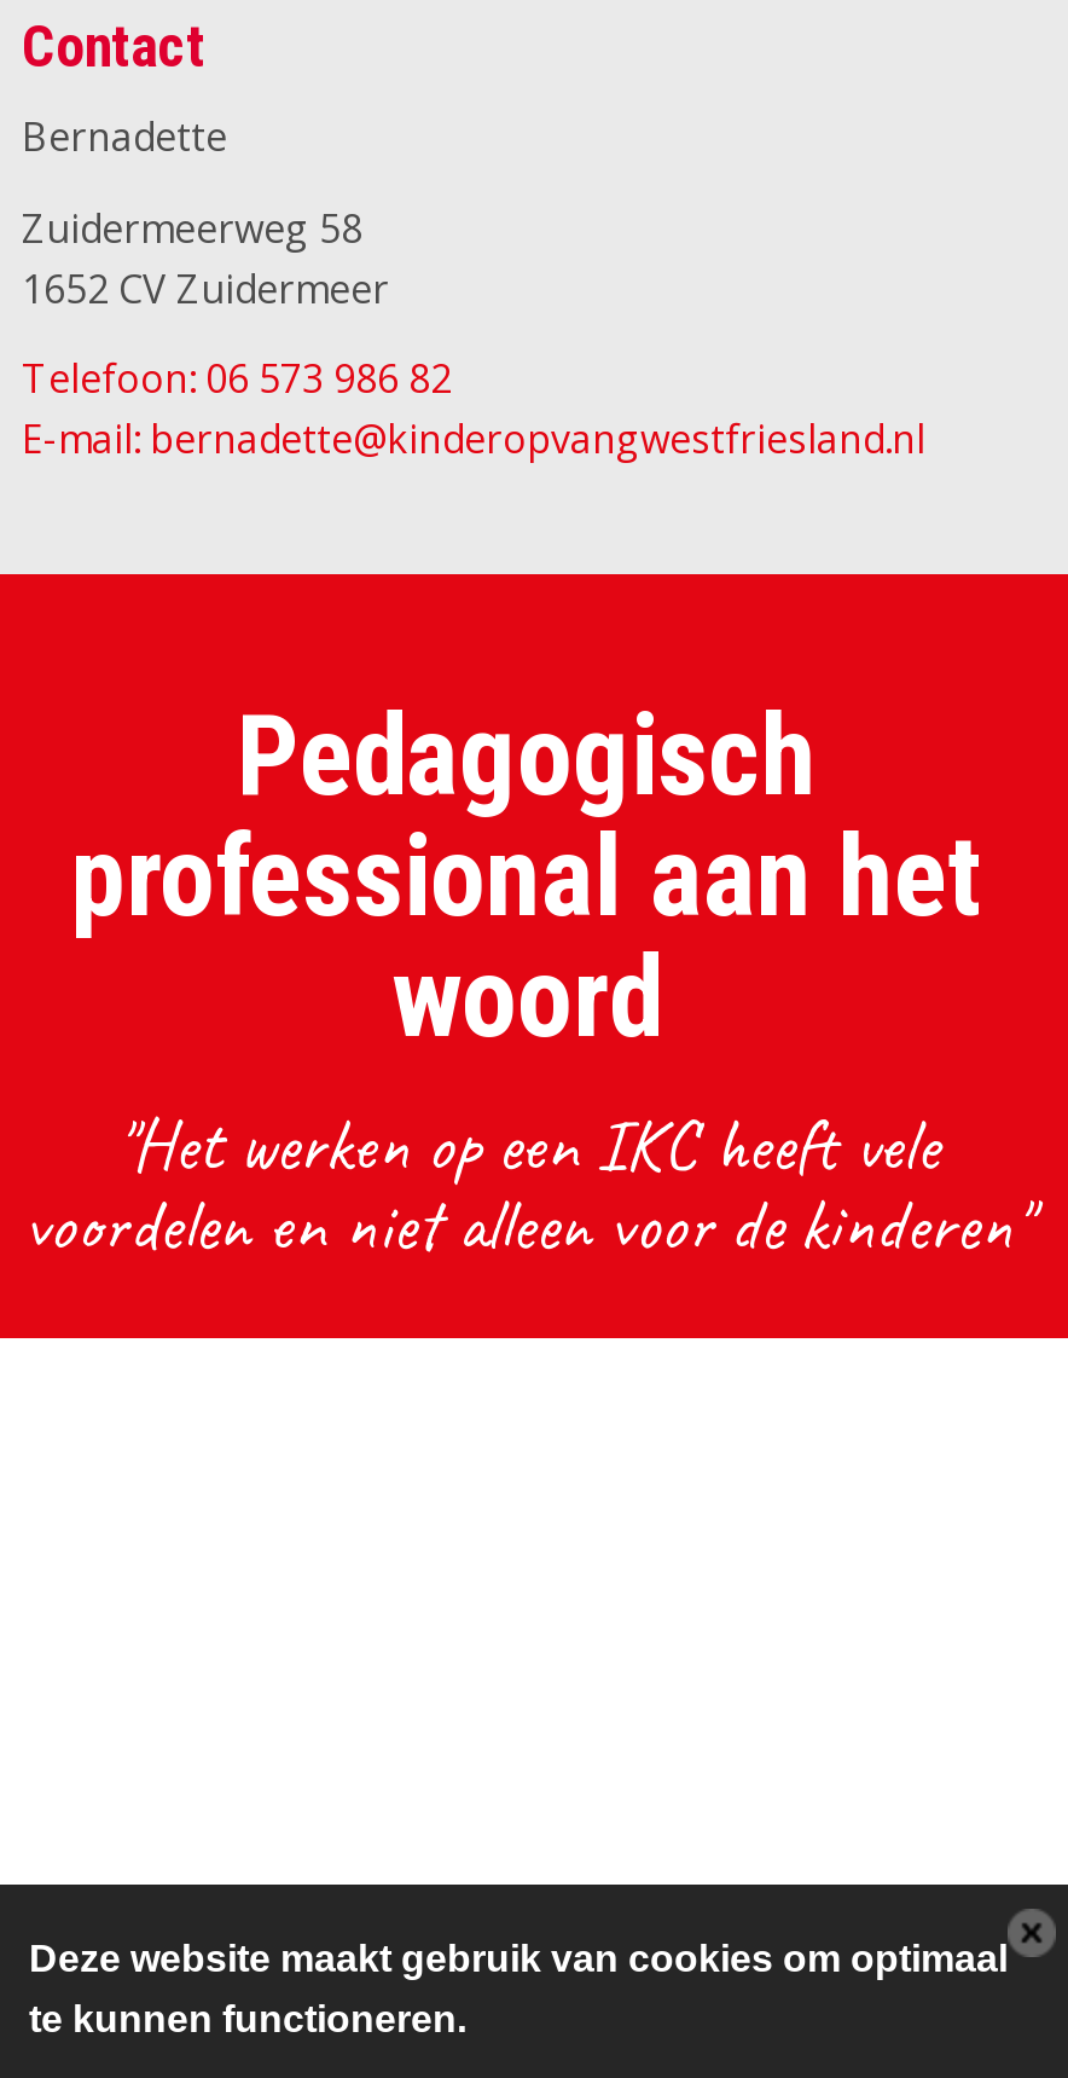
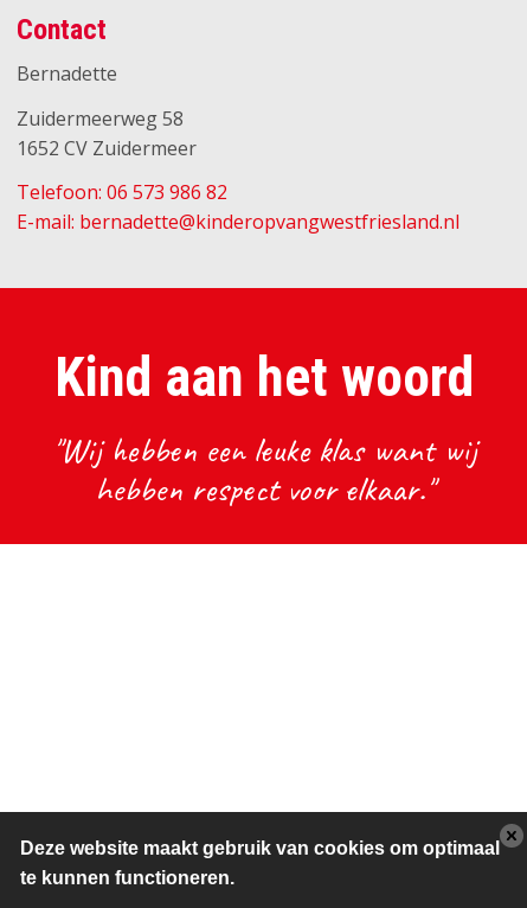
[24,689,1029,1269] Pedagogisch | professional aan het | woord | "Het werken op een IKC heeft vele | voordelen en niet alleen voor de kinderen" -> [52,344,477,510] Kind aan het woord | "Wij hebben een leuke klas want wij | hebben respect voor elkaar."

